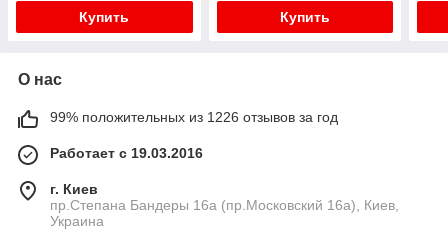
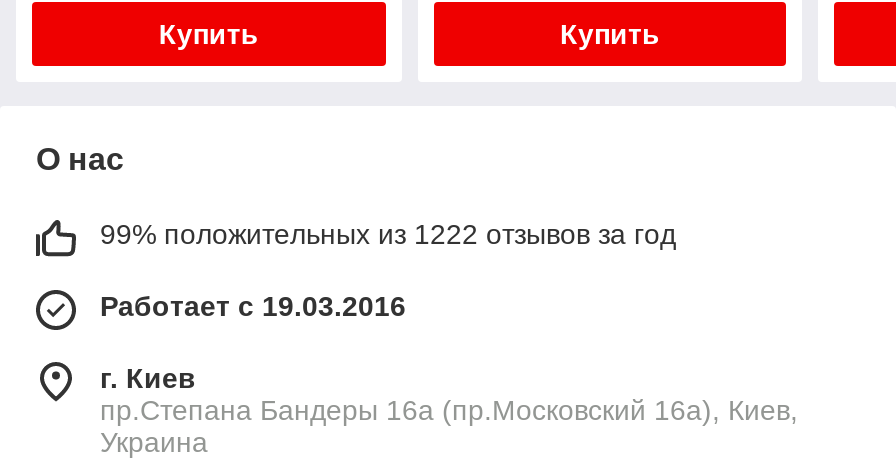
[50,109,338,125] 99% положительных из 1226 отзывов за год -> [100,218,676,250] 99% положительных из 1222 отзывов за год

